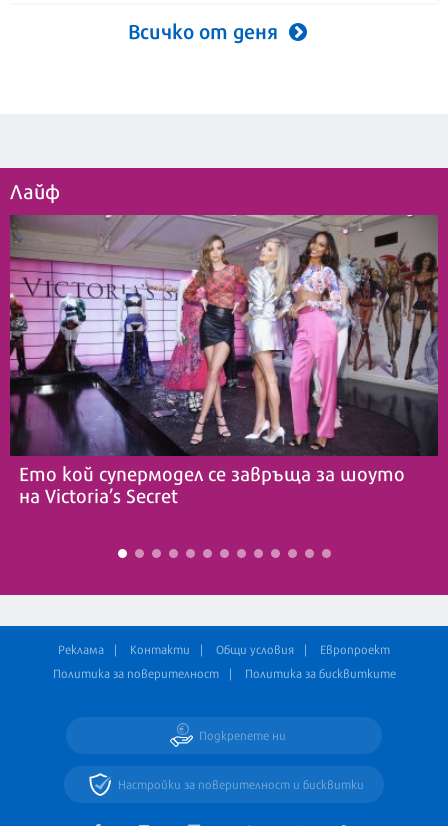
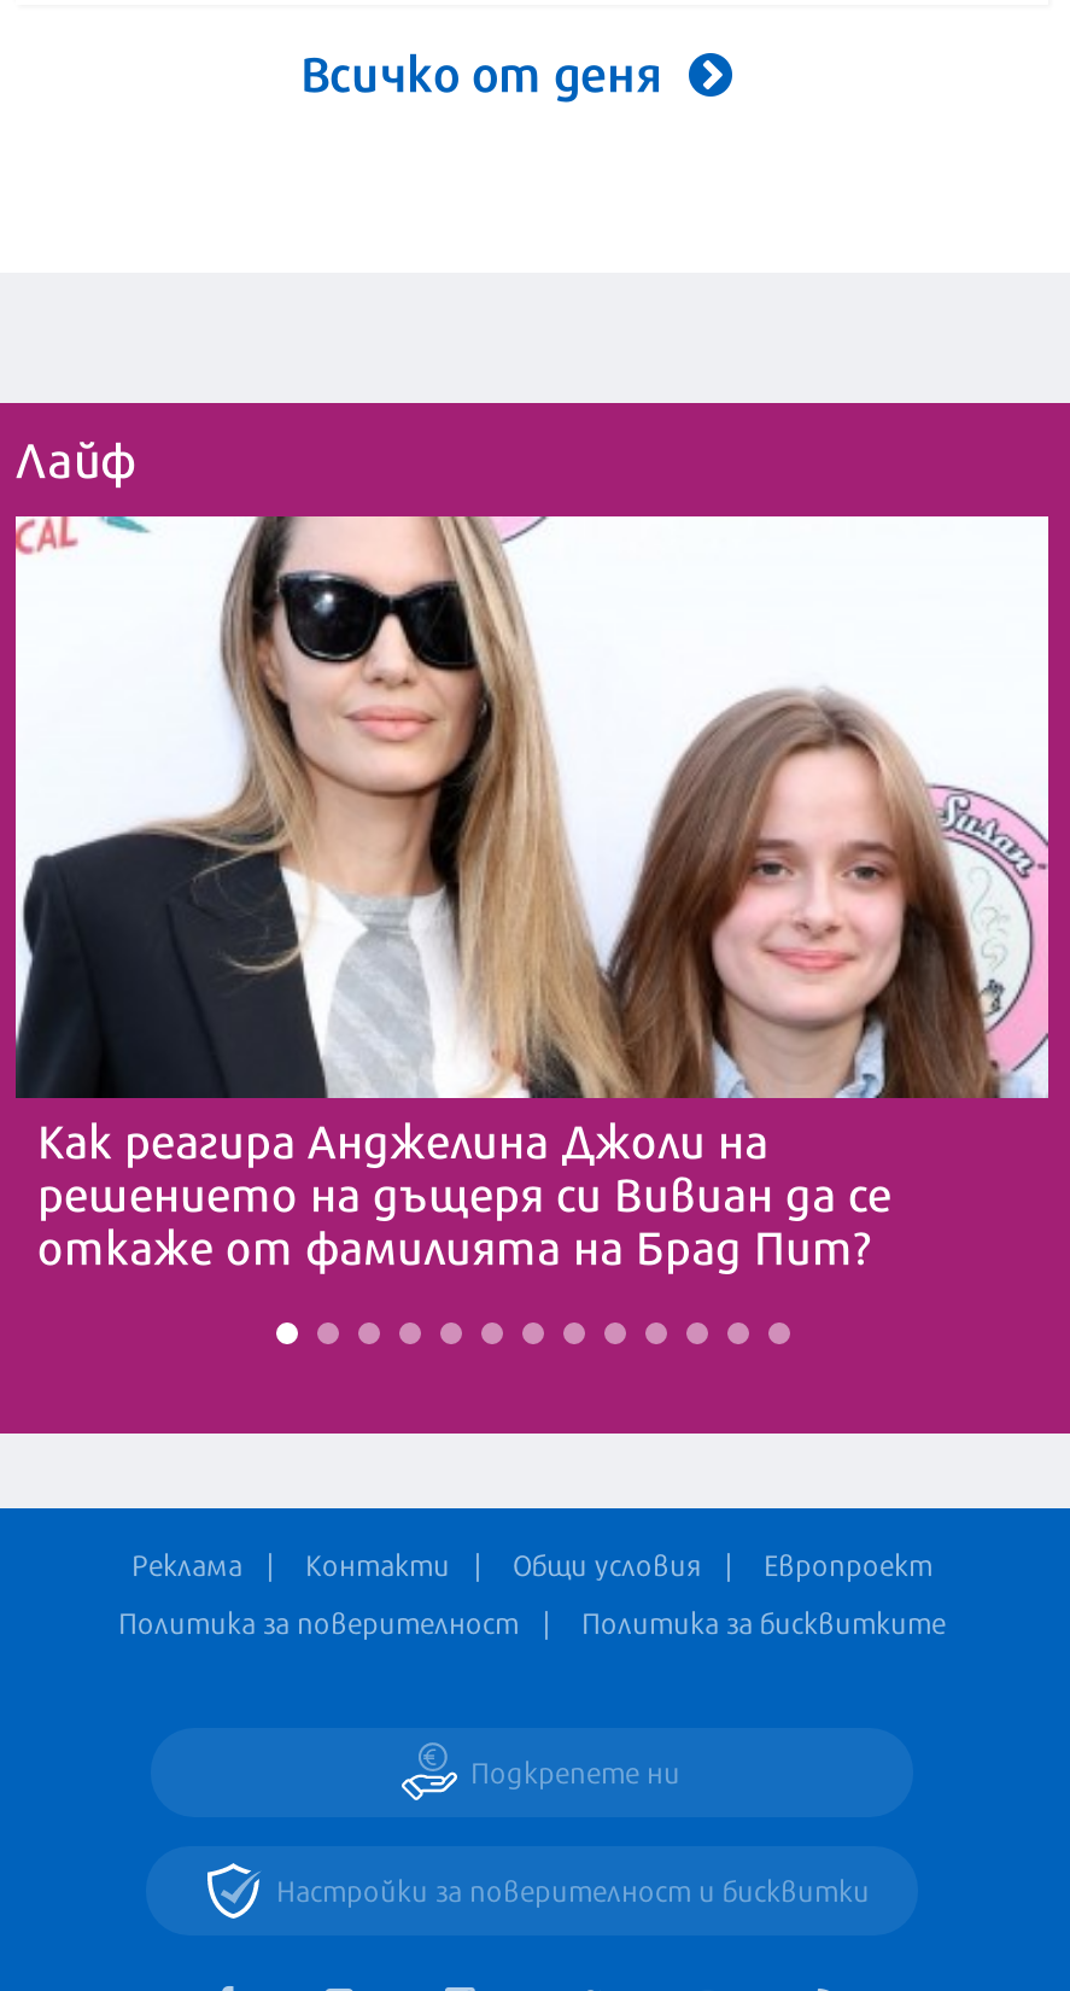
[9,214,439,509] [image] | Ето кой супермодел се завръща за шоуто | на Victoria’s Secret -> [13,514,1051,1279] [image] | Как реагира Анджелина Джоли на | решението на дъщеря си Вивиан да се | откаже от фамилията на Брад Пит?

